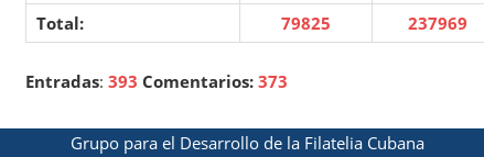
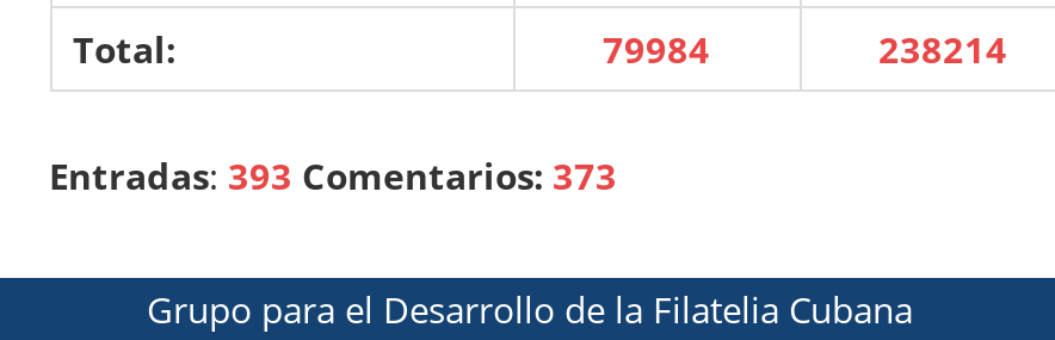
[281,12,330,34] 79825 -> [603,24,710,72] 79984
[408,12,467,34] 237969 -> [878,24,1007,72] 238214

